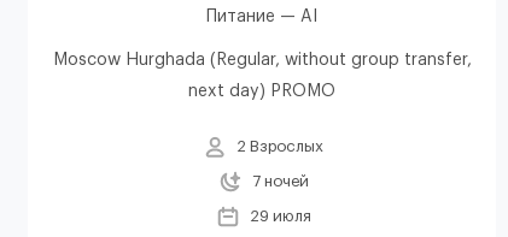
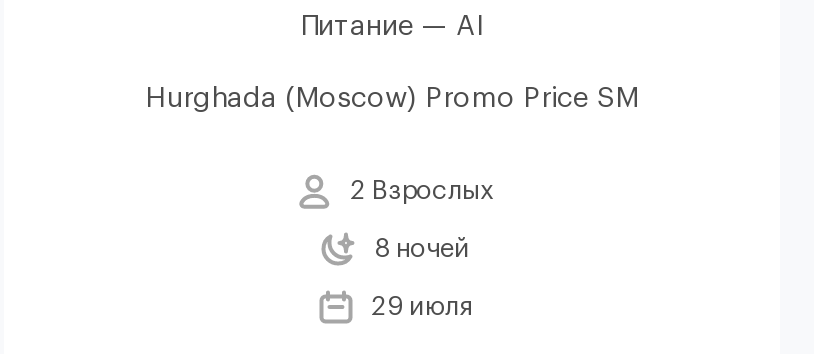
[52,51,471,99] Moscow Hurghada (Regular, without group transfer, | next day) PROMO -> [145,84,639,112] Hurghada (Moscow) Promo Price SM
[252,173,308,188] 7 ночей -> [374,234,470,260] 8 ночей

